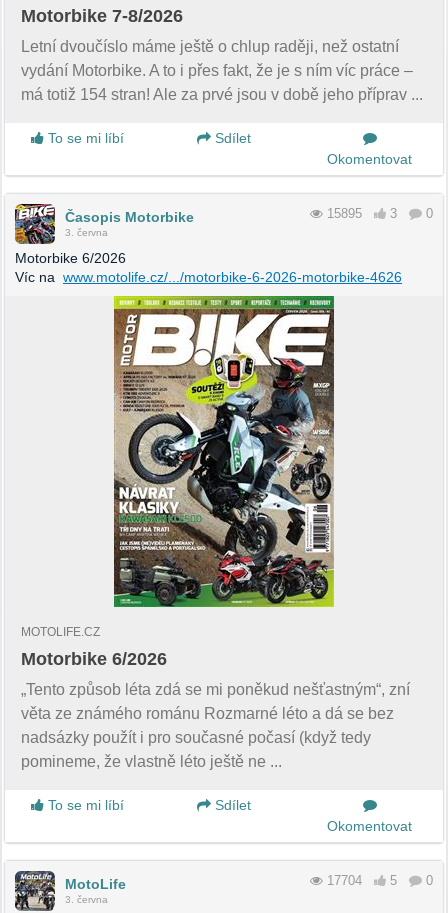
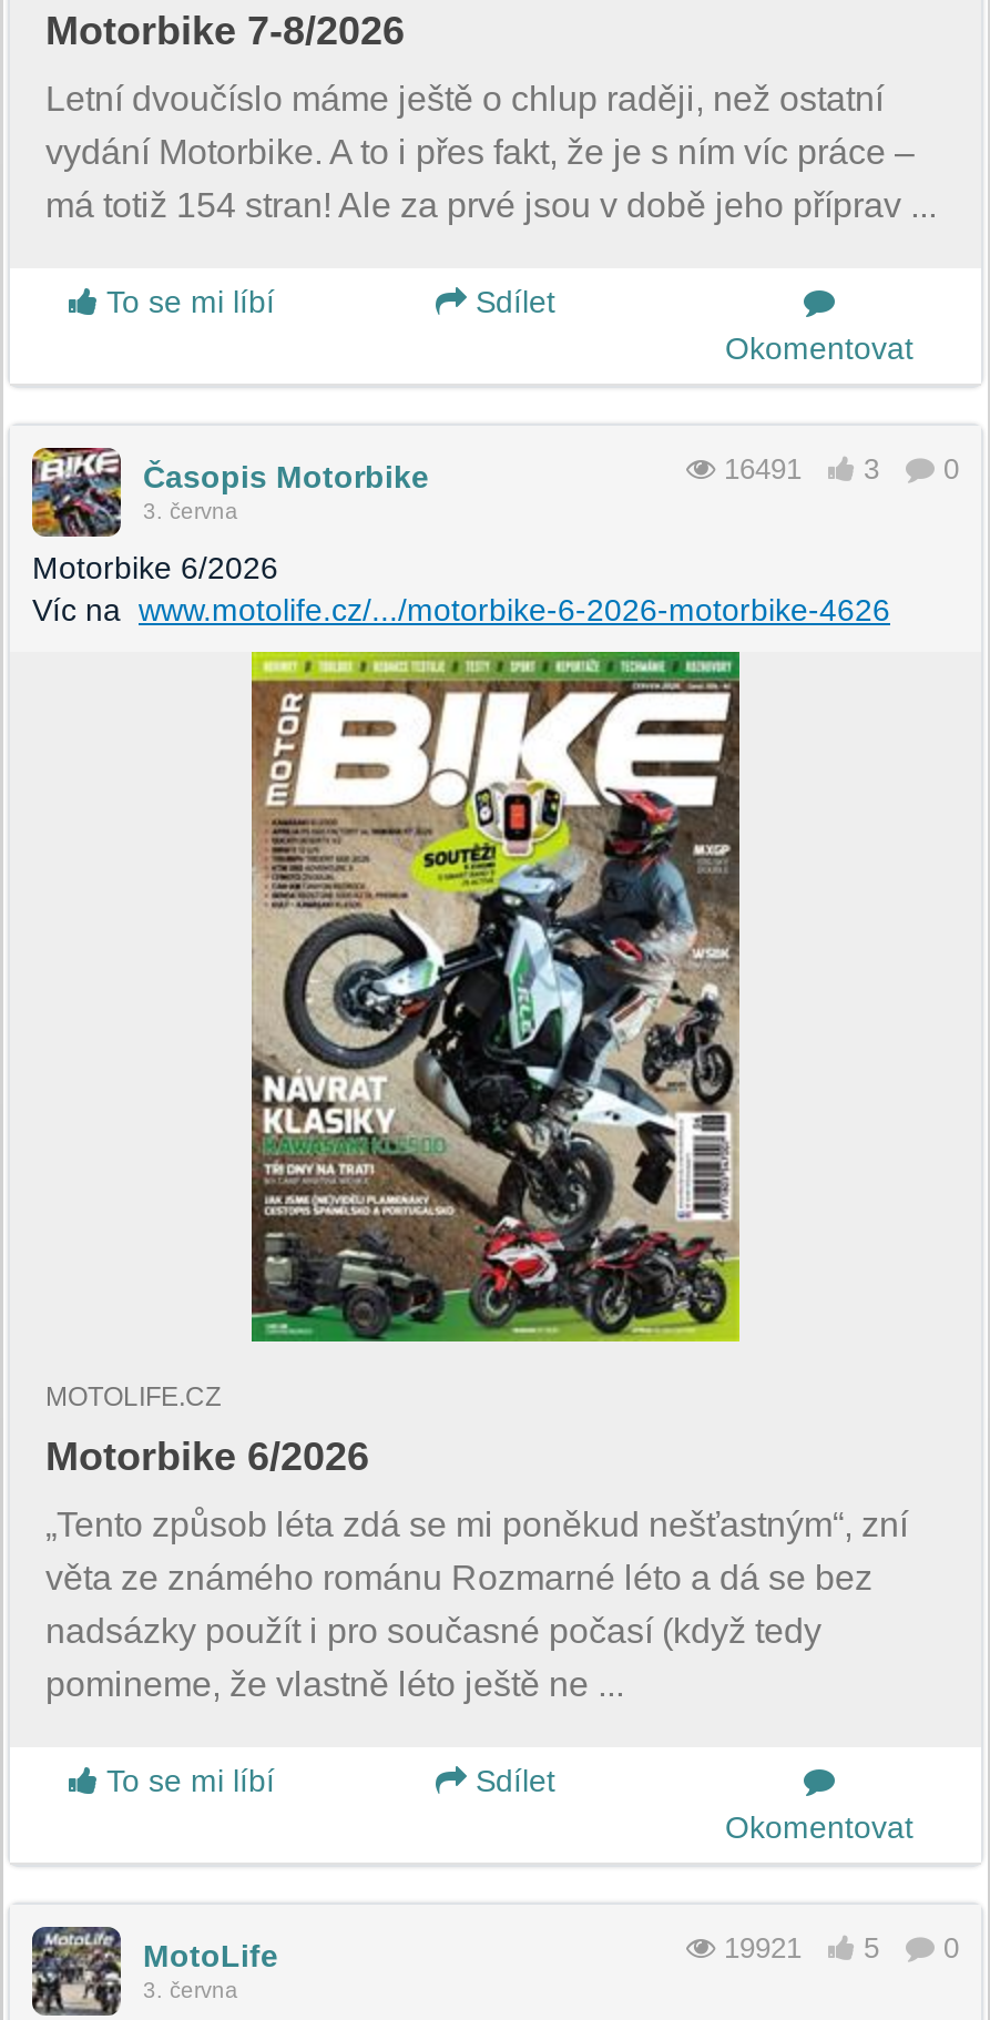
[327,206,433,221] 15895 3 0 -> [724,453,959,486] 16491 3 0
[327,873,433,888] 17704 5 0 -> [724,1932,959,1965] 19921 5 0

